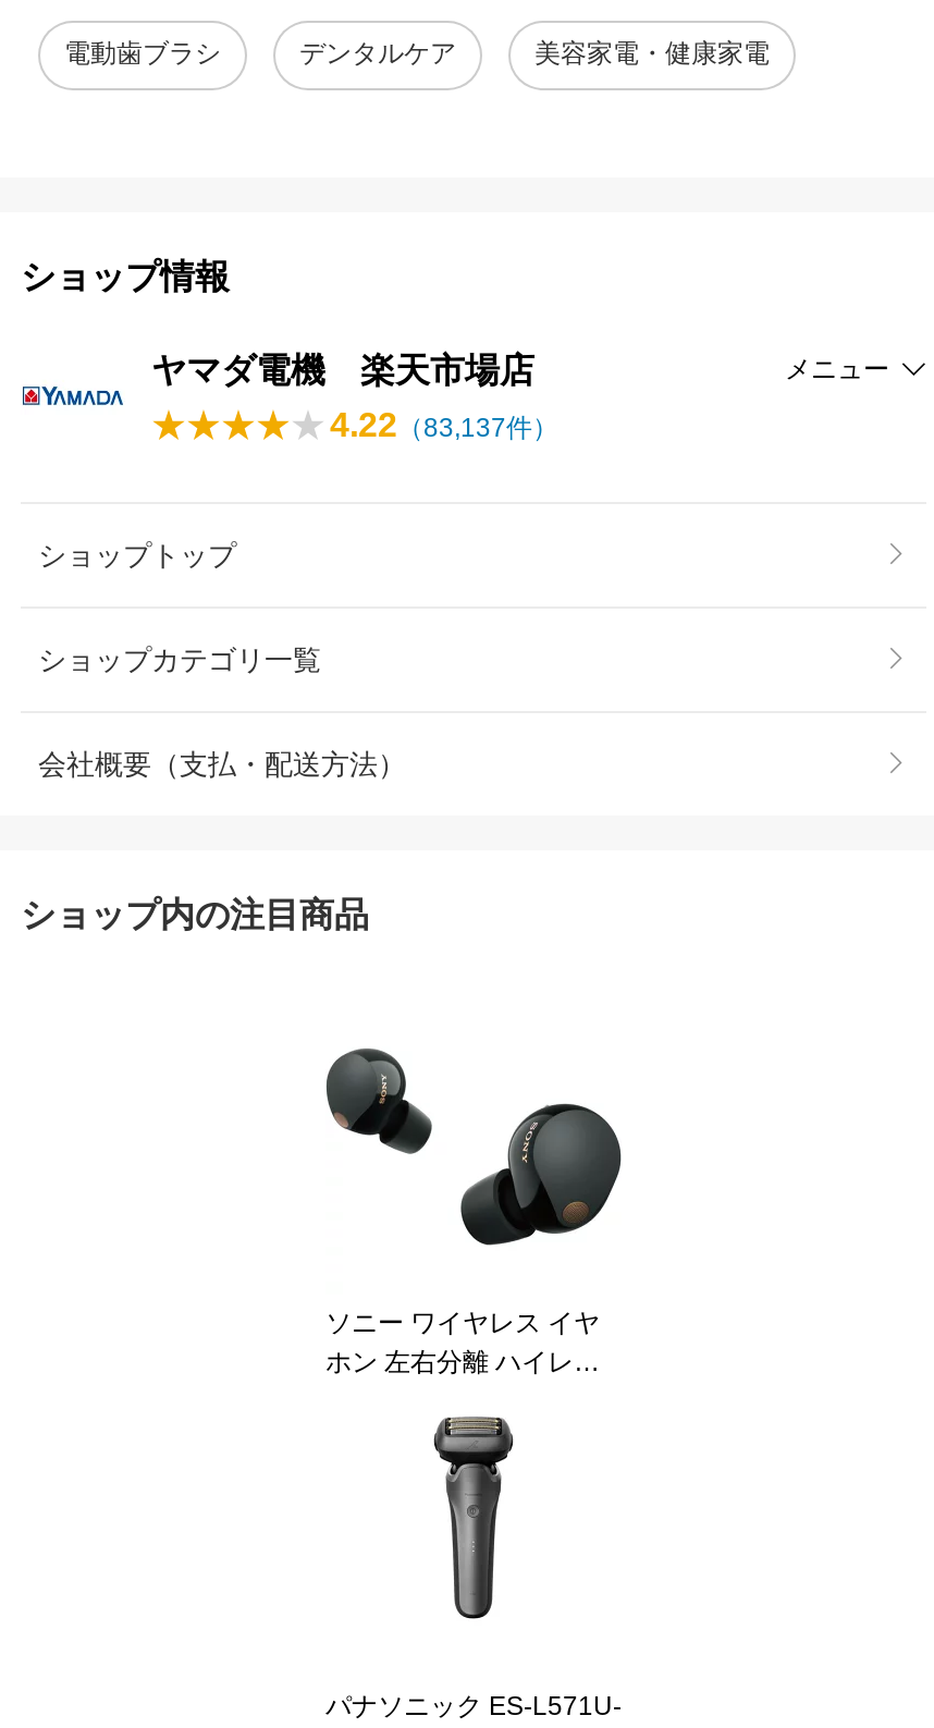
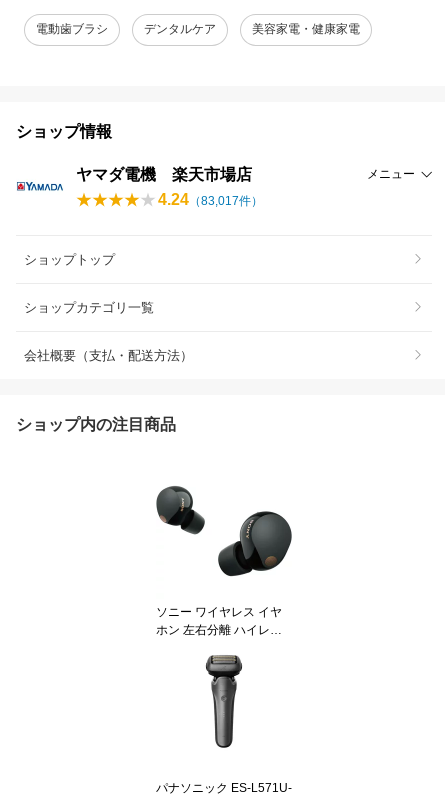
[330,406,558,443] 4.22（83,137件） -> [158,191,263,208] 4.24（83,017件）

